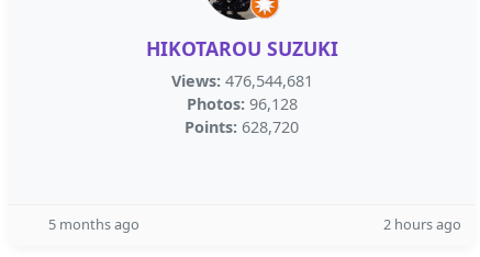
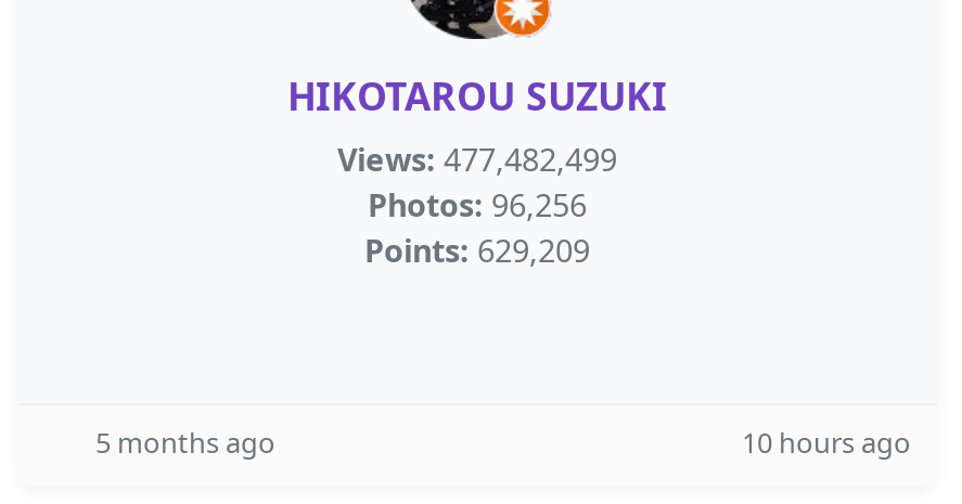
[171,70,312,91] Views: 476,544,681 -> [337,139,617,180] Views: 477,482,499
[186,93,297,114] Photos: 96,128 -> [368,184,587,225] Photos: 96,256
[185,116,299,137] Points: 628,720 -> [364,230,590,271] Points: 629,209
[383,214,461,234] 2 hours ago -> [742,423,911,462] 10 hours ago

